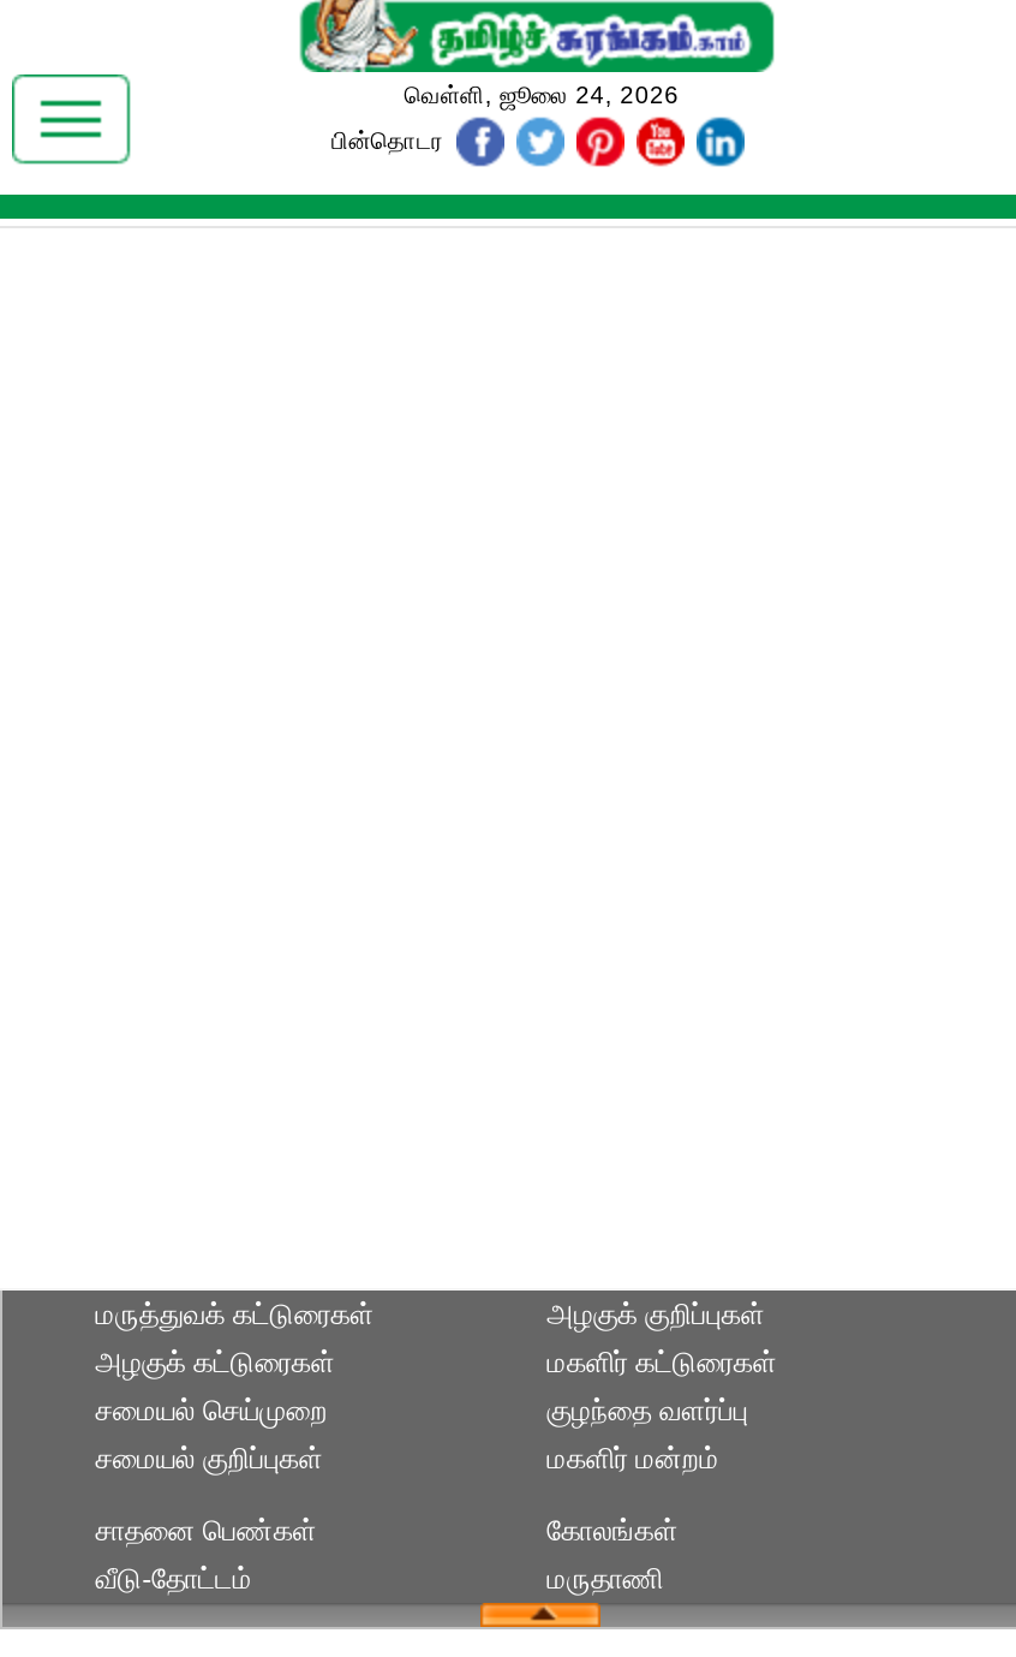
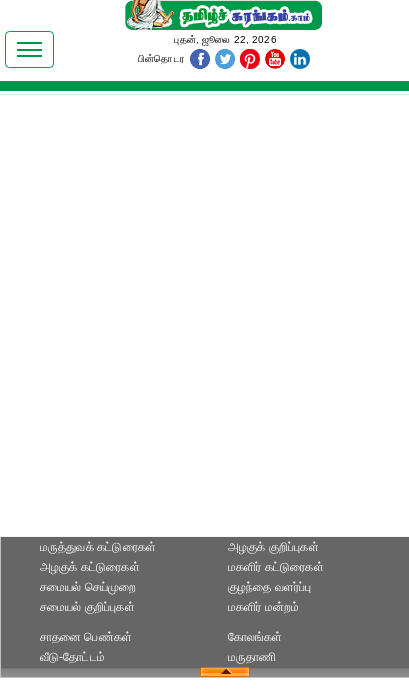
[397,82,679,108] வெள்ளி, ஜூலை 24, 2026 -> [171,34,277,45] புதன், ஜூலை 22, 2026

